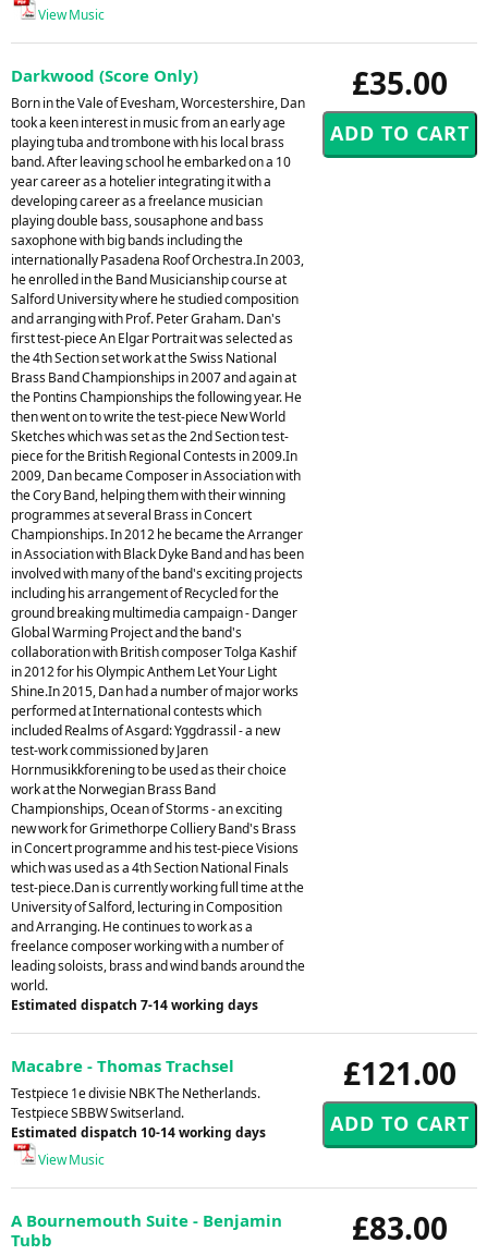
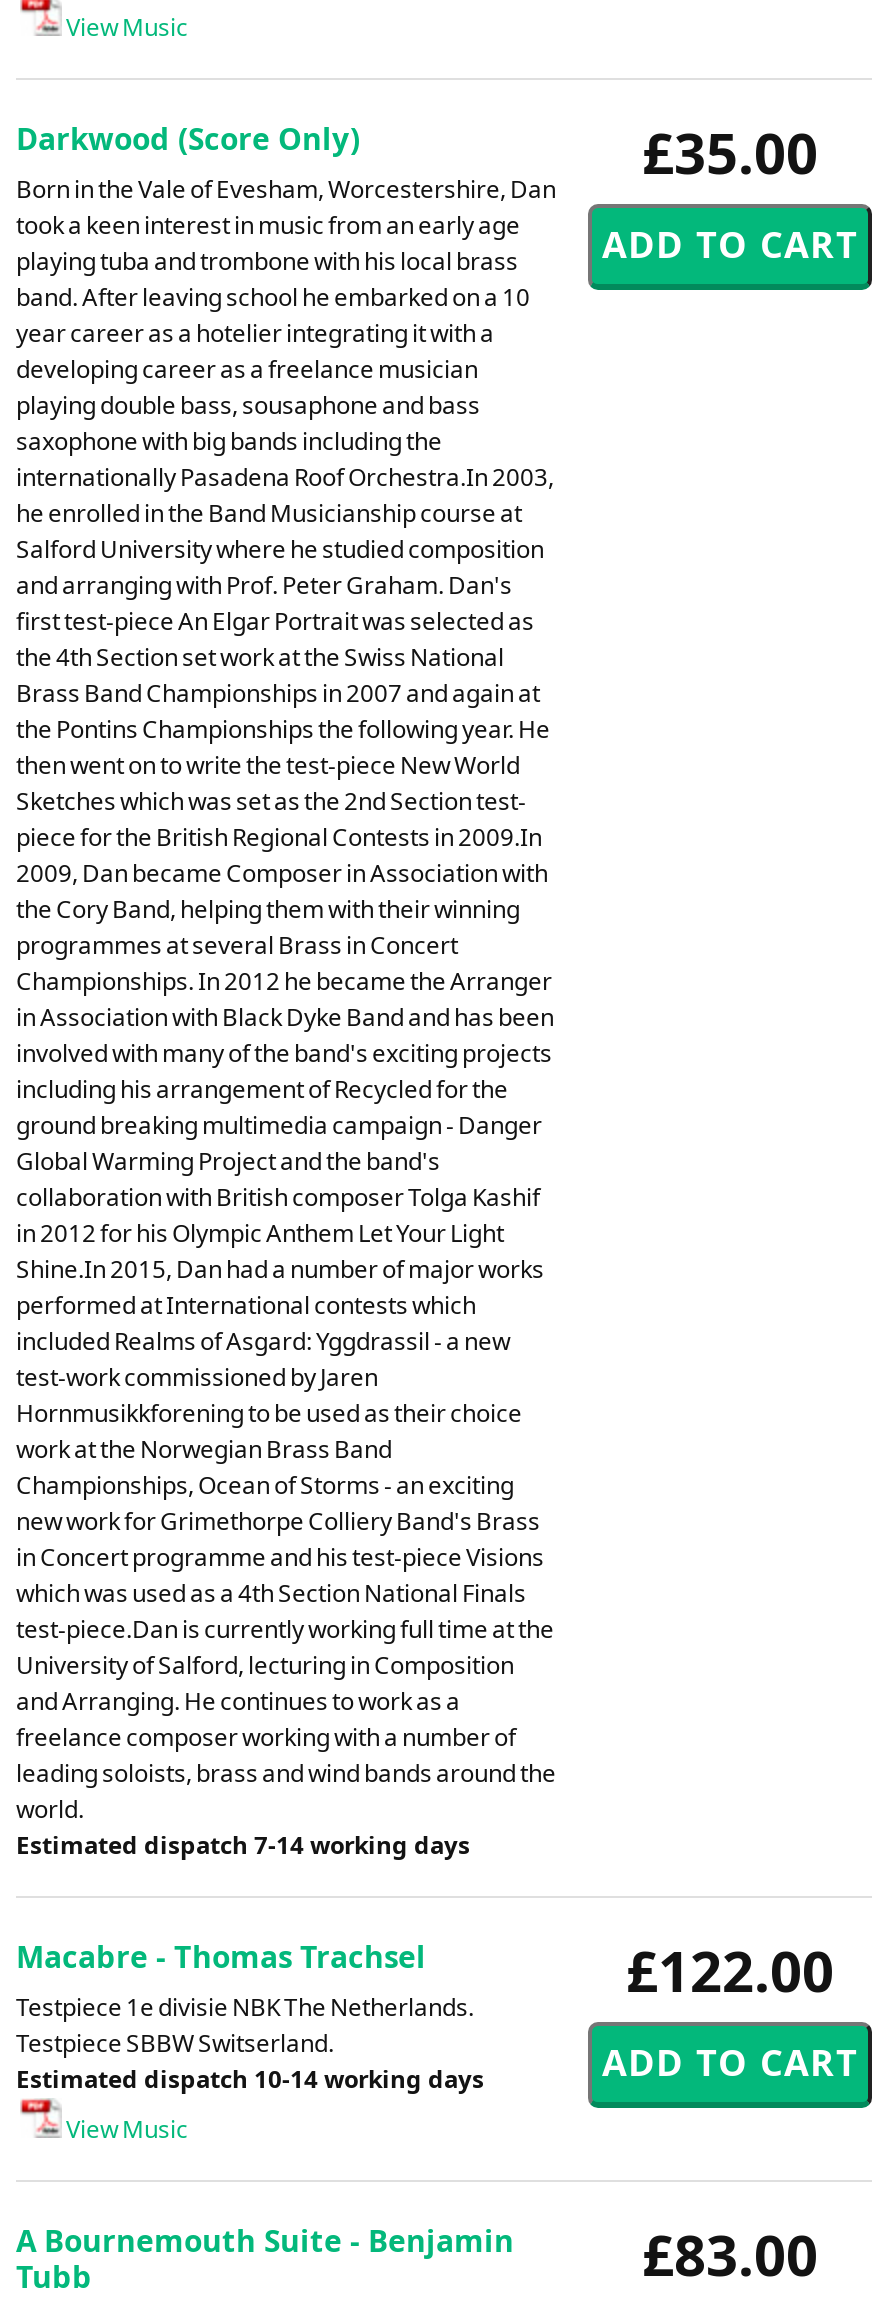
[343,1052,456,1094] £121.00 -> [626,1932,834,2008] £122.00

